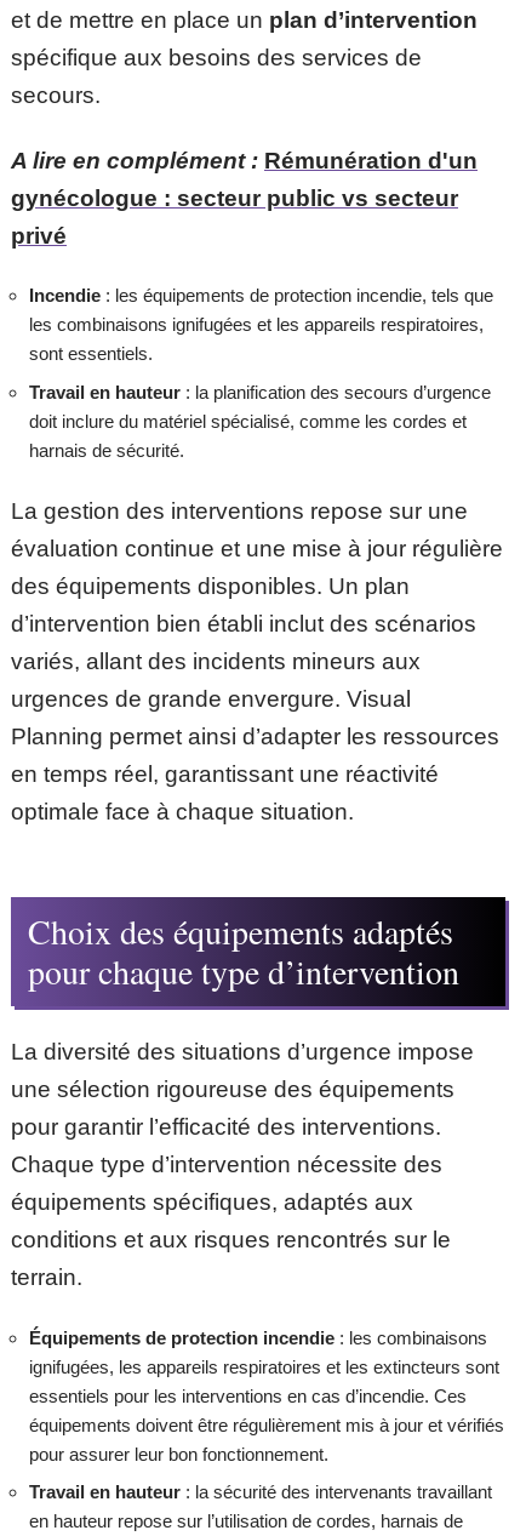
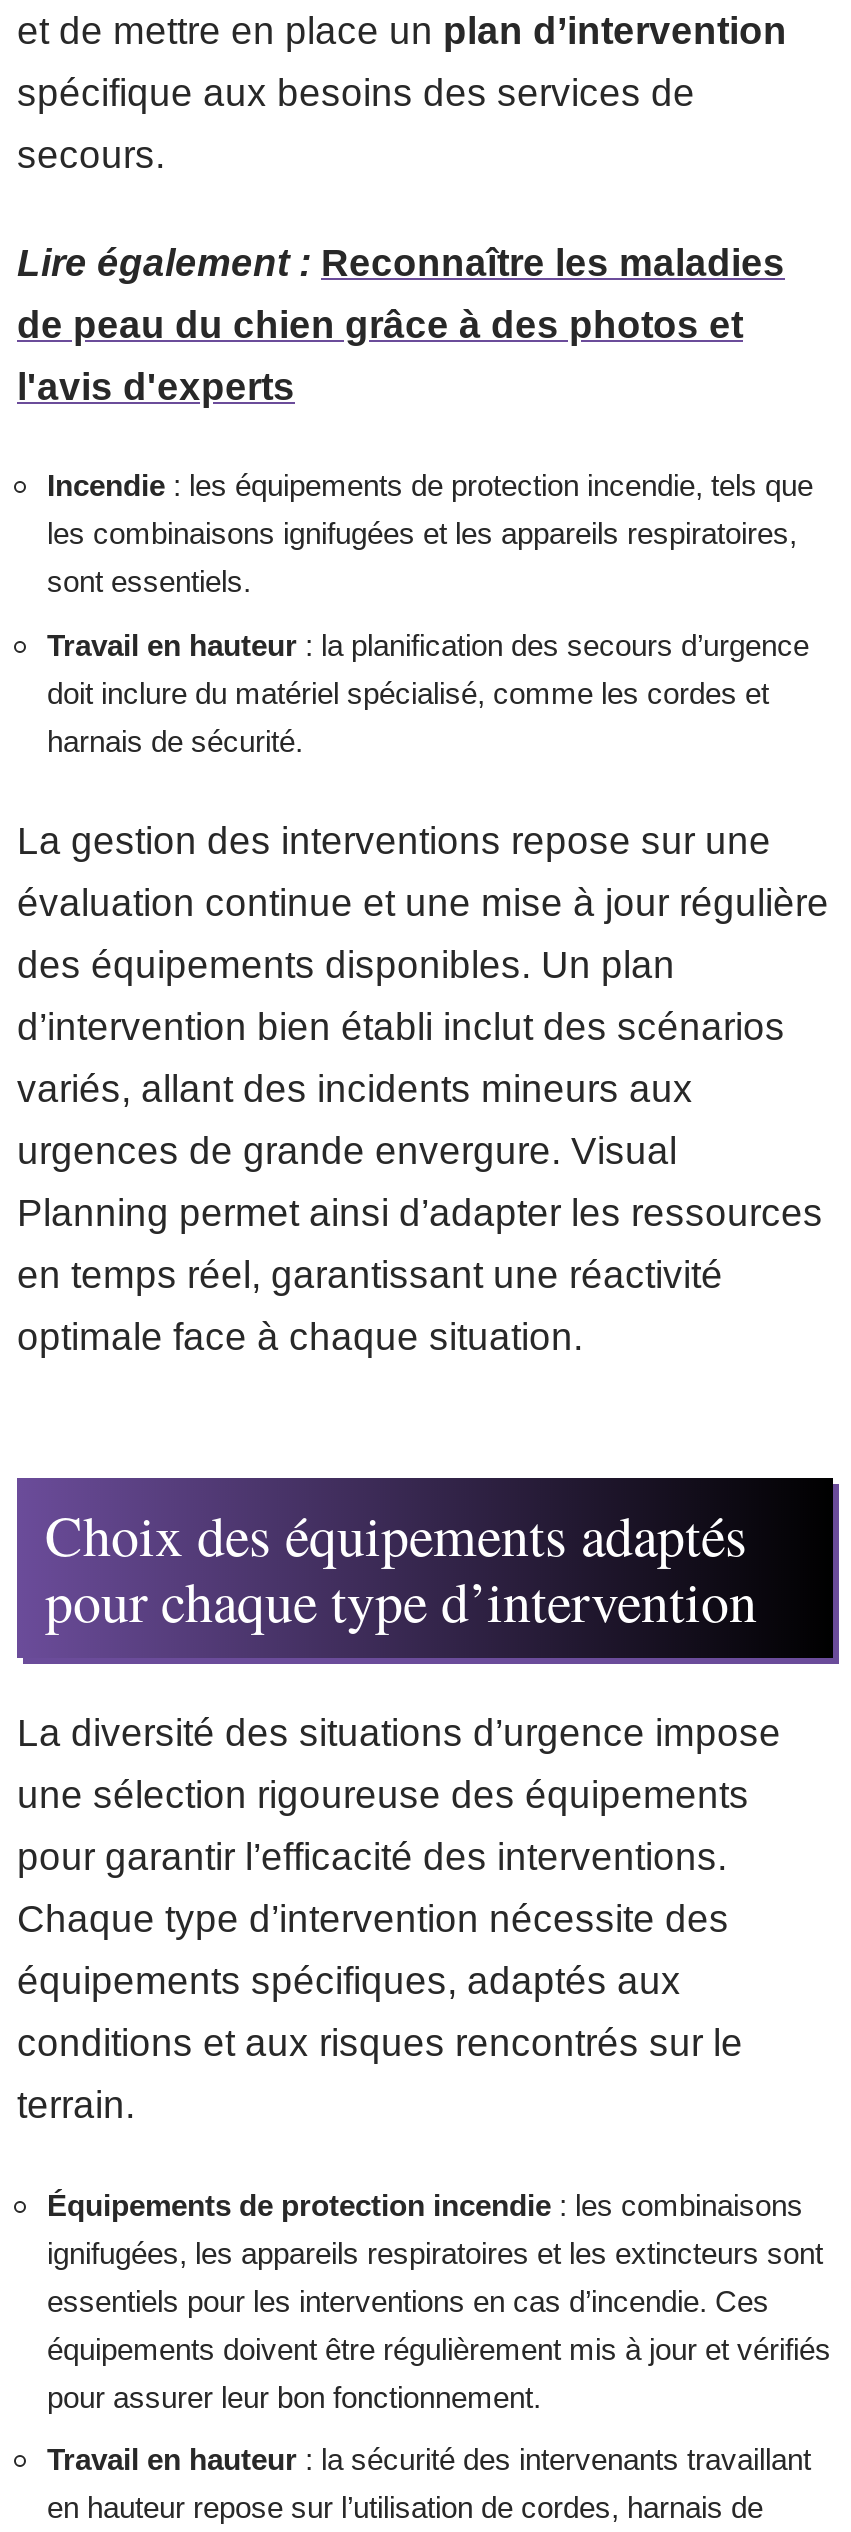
[11,147,478,173] A lire en complément : Rémunération d'un -> [17,241,785,283] Lire également : Reconnaître les maladies
[11,185,458,210] gynécologue : secteur public vs secteur -> [17,303,743,345] de peau du chien grâce à des photos et
[11,222,67,248] privé -> [17,365,295,407] l'avis d'experts

